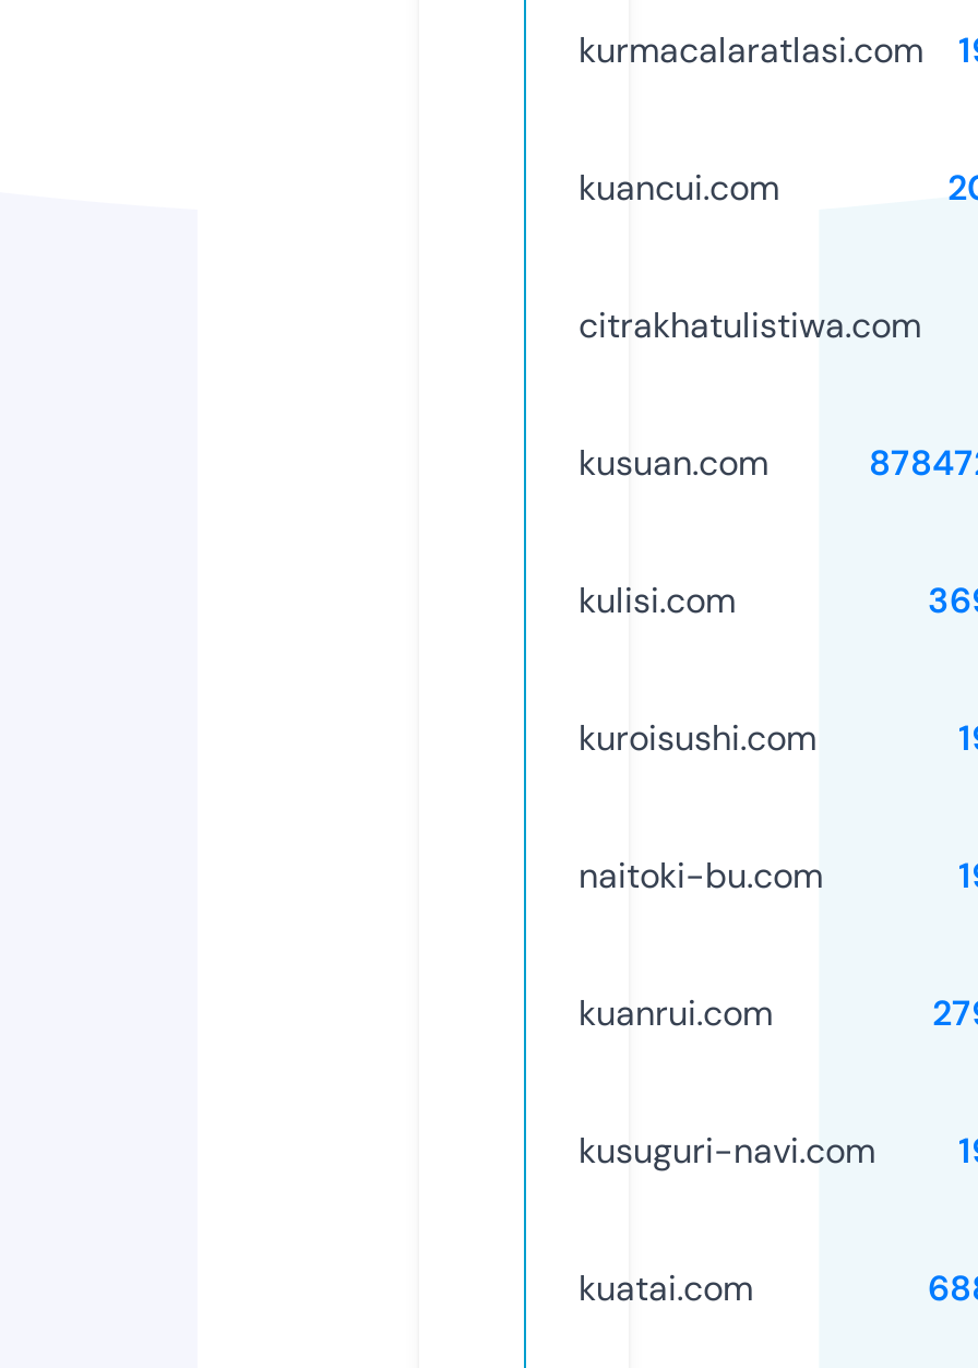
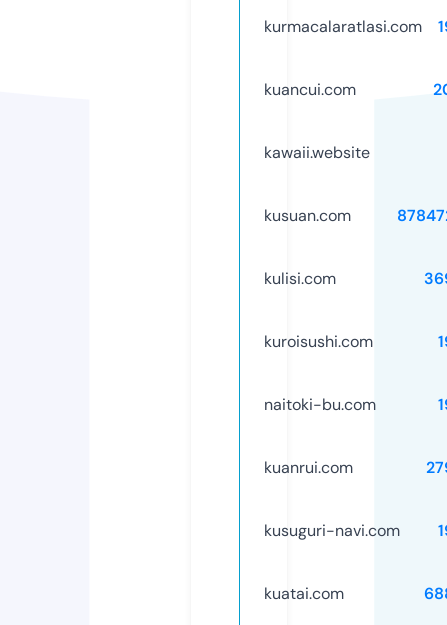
[579,302,921,348] citrakhatulistiwa.com -> [264,142,370,163] kawaii.website

